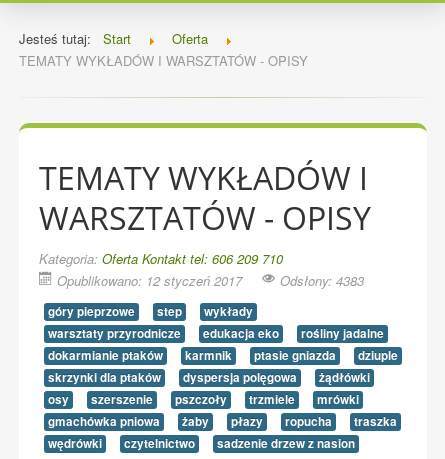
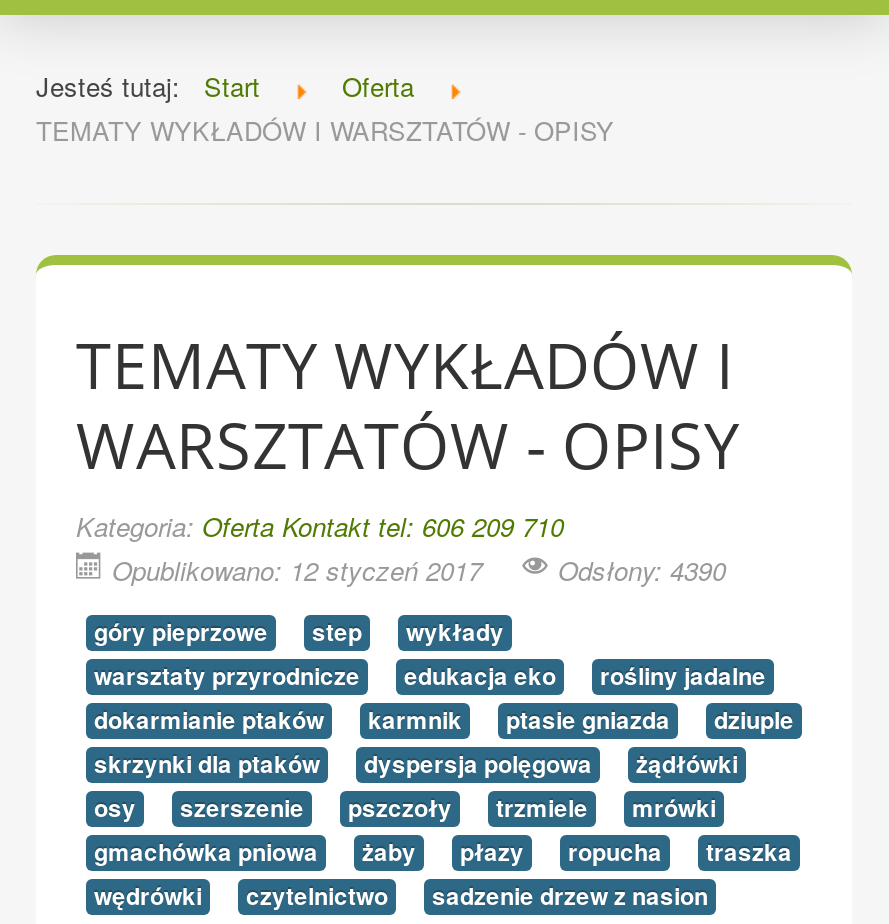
[57,271,364,290] Opublikowano: 12 styczeń 2017 Odsłony: 4383 -> [112,551,726,589] Opublikowano: 12 styczeń 2017 Odsłony: 4390

